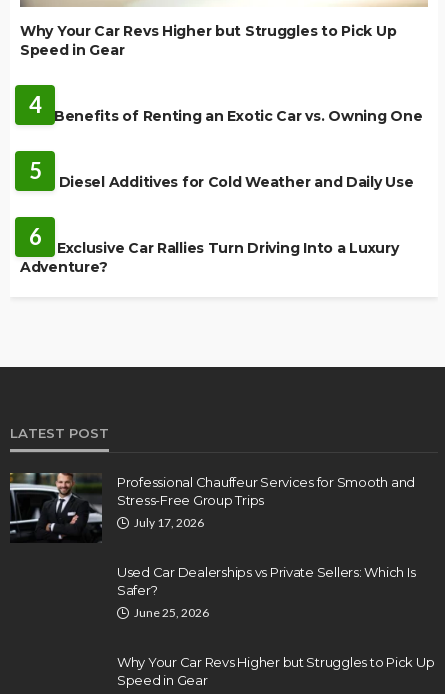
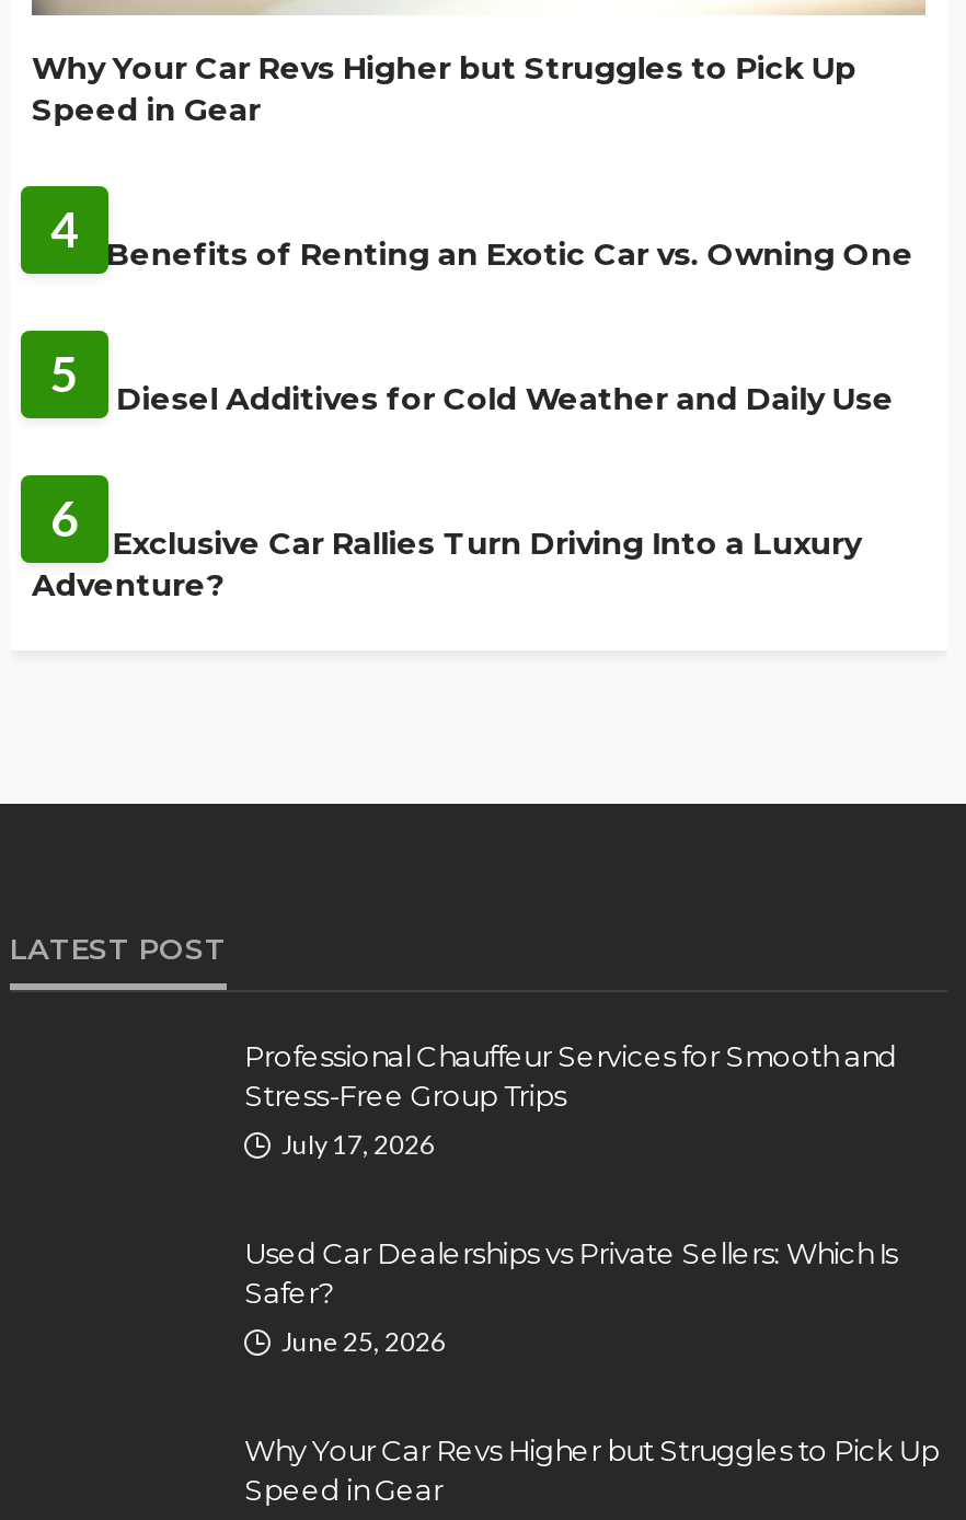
[9,472,103,542] [image] -> none

